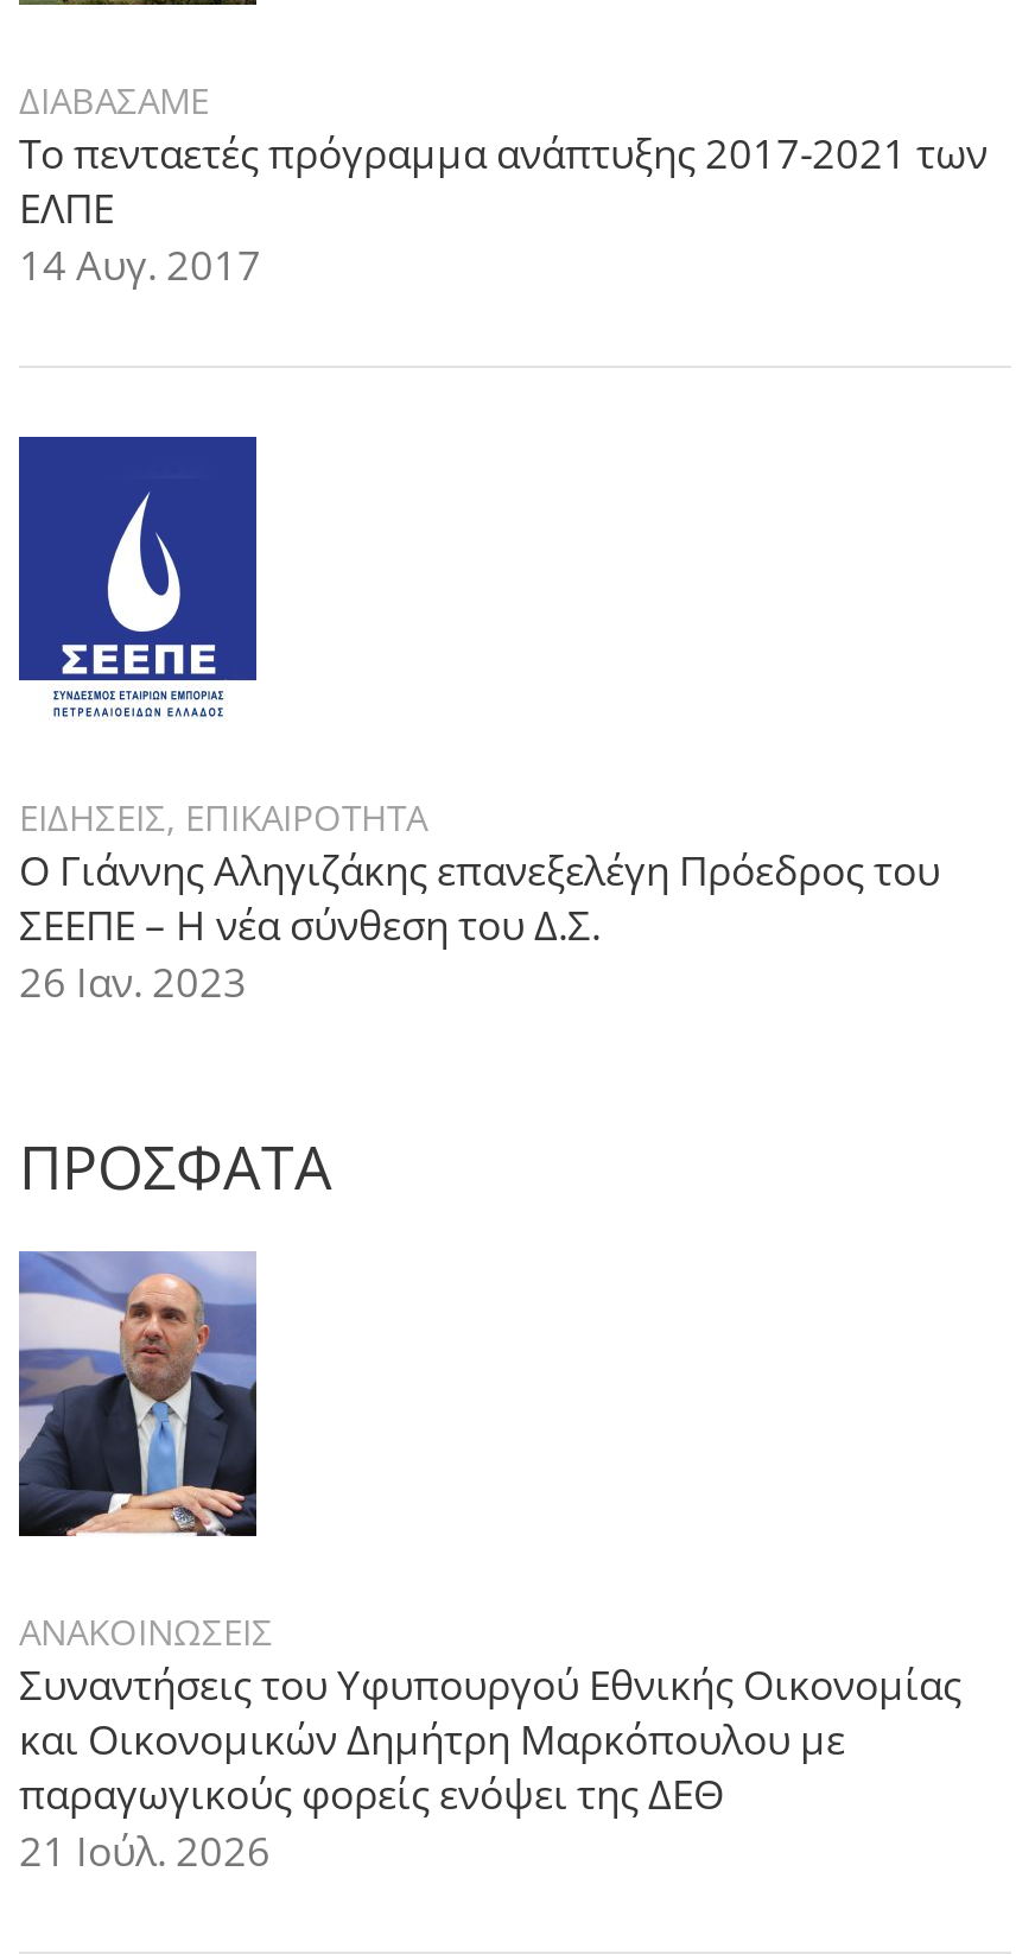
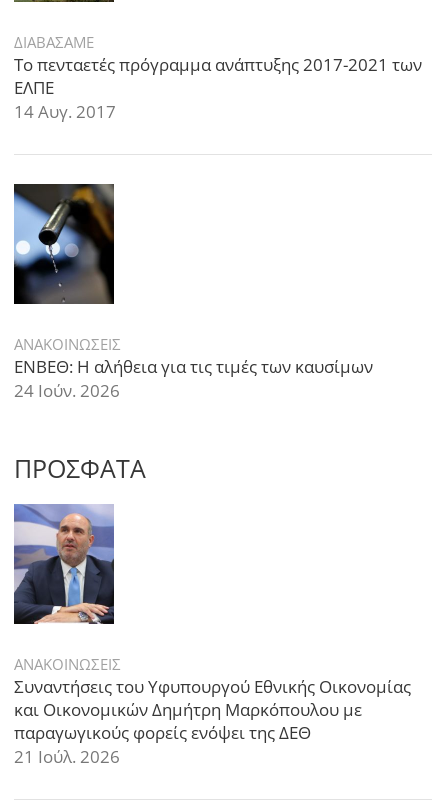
[17,434,940,1009] [image] | ΕΙΔΗΣΕΙΣ, ΕΠΙΚΑΙΡΟΤΗΤΑ | Ο Γιάννης Αληγιζάκης επανεξελέγη Πρόεδρος του | ΣΕΕΠΕ – Η νέα σύνθεση του Δ.Σ. | 26 Ιαν. 2023 -> [13,183,373,402] [image] | ΑΝΑΚΟΙΝΩΣΕΙΣ | ΕΝΒΕΘ: Η αλήθεια για τις τιμές των καυσίμων | 24 Ιούν. 2026

